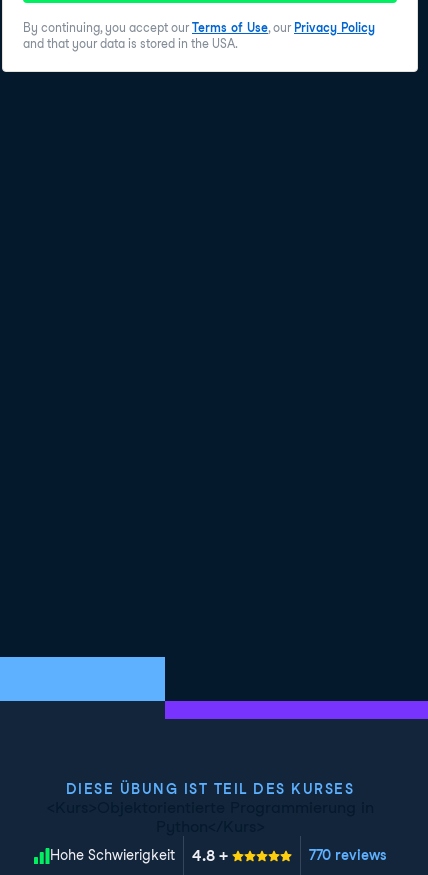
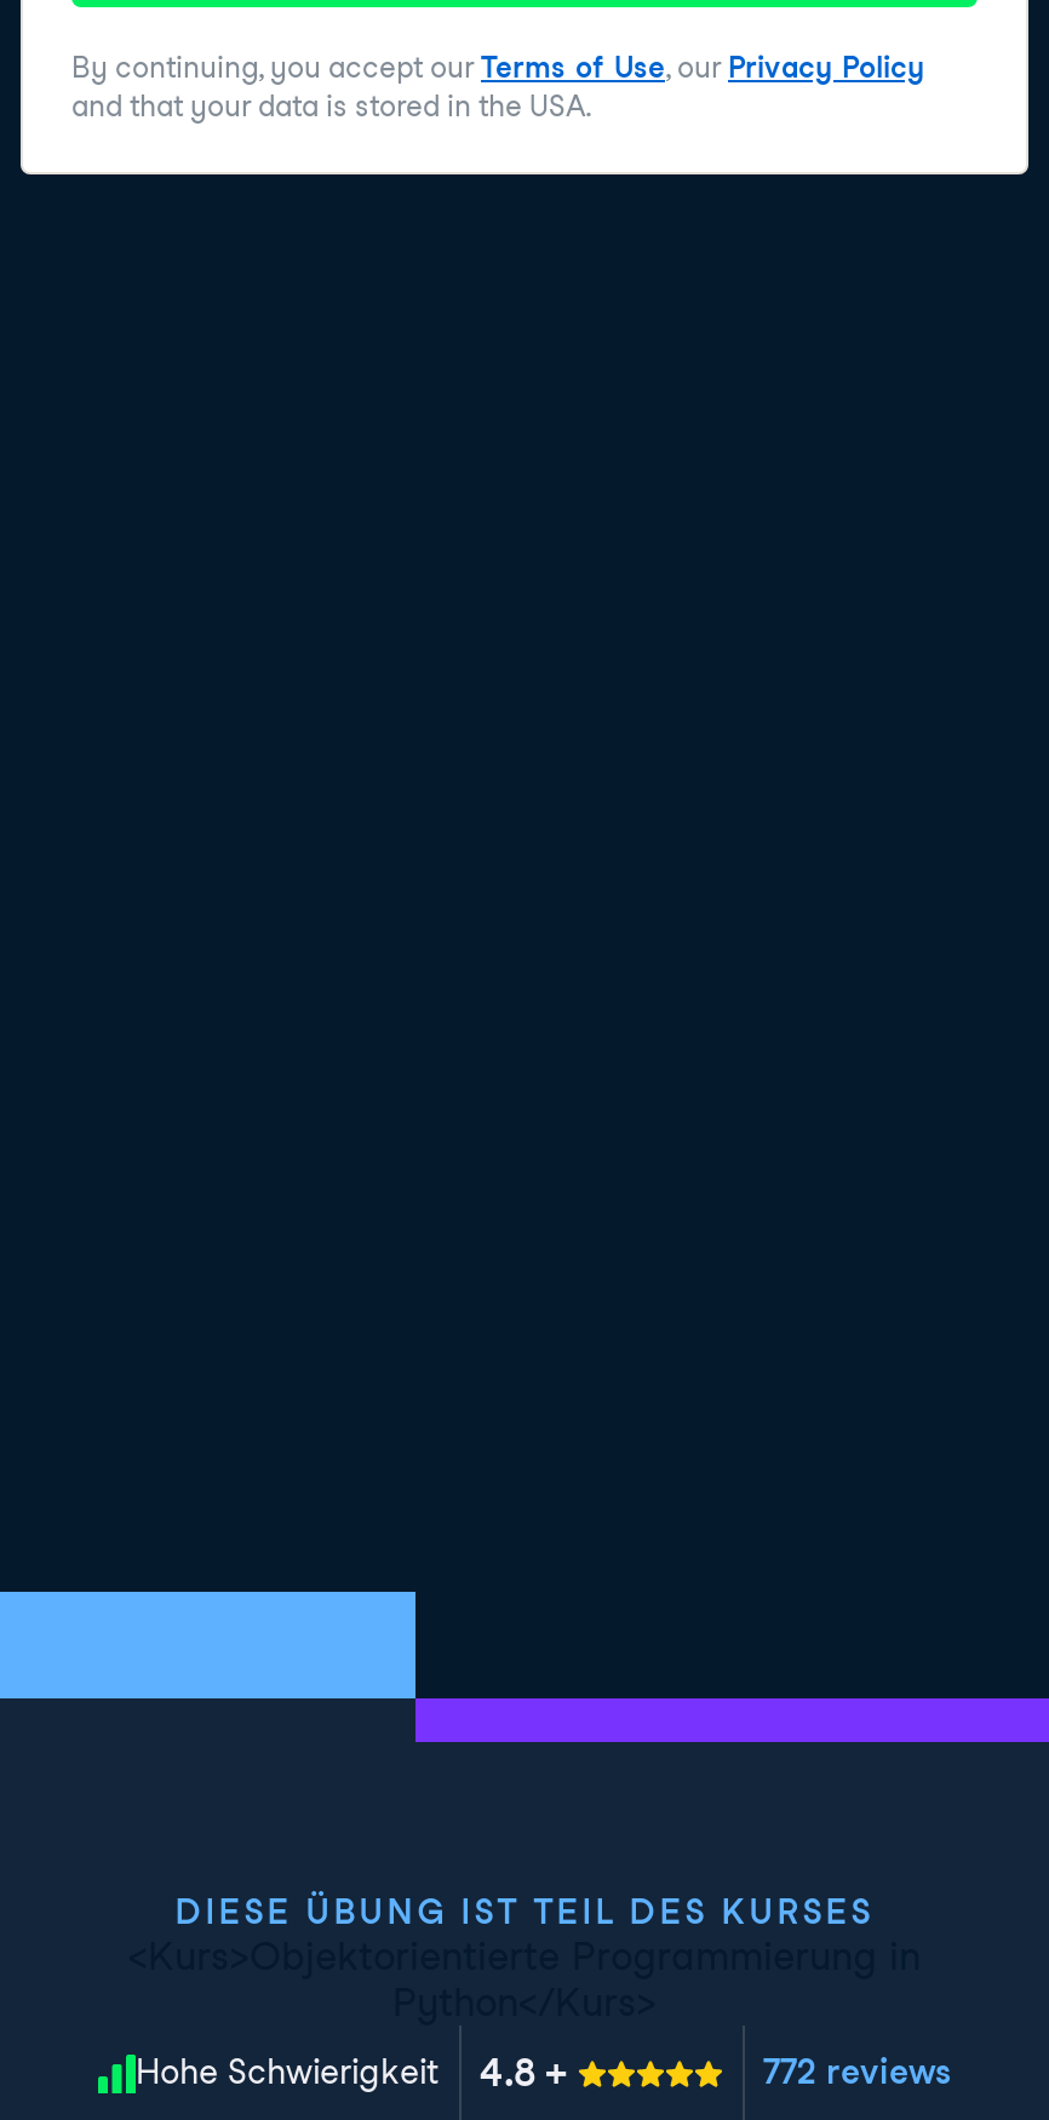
[308,847,386,863] 770 reviews -> [763,2053,952,2092] 772 reviews

